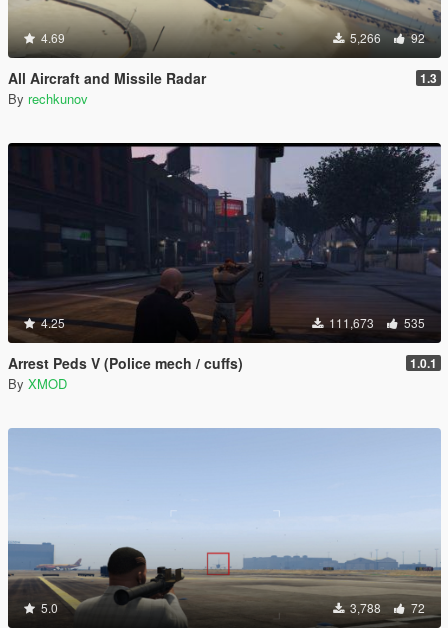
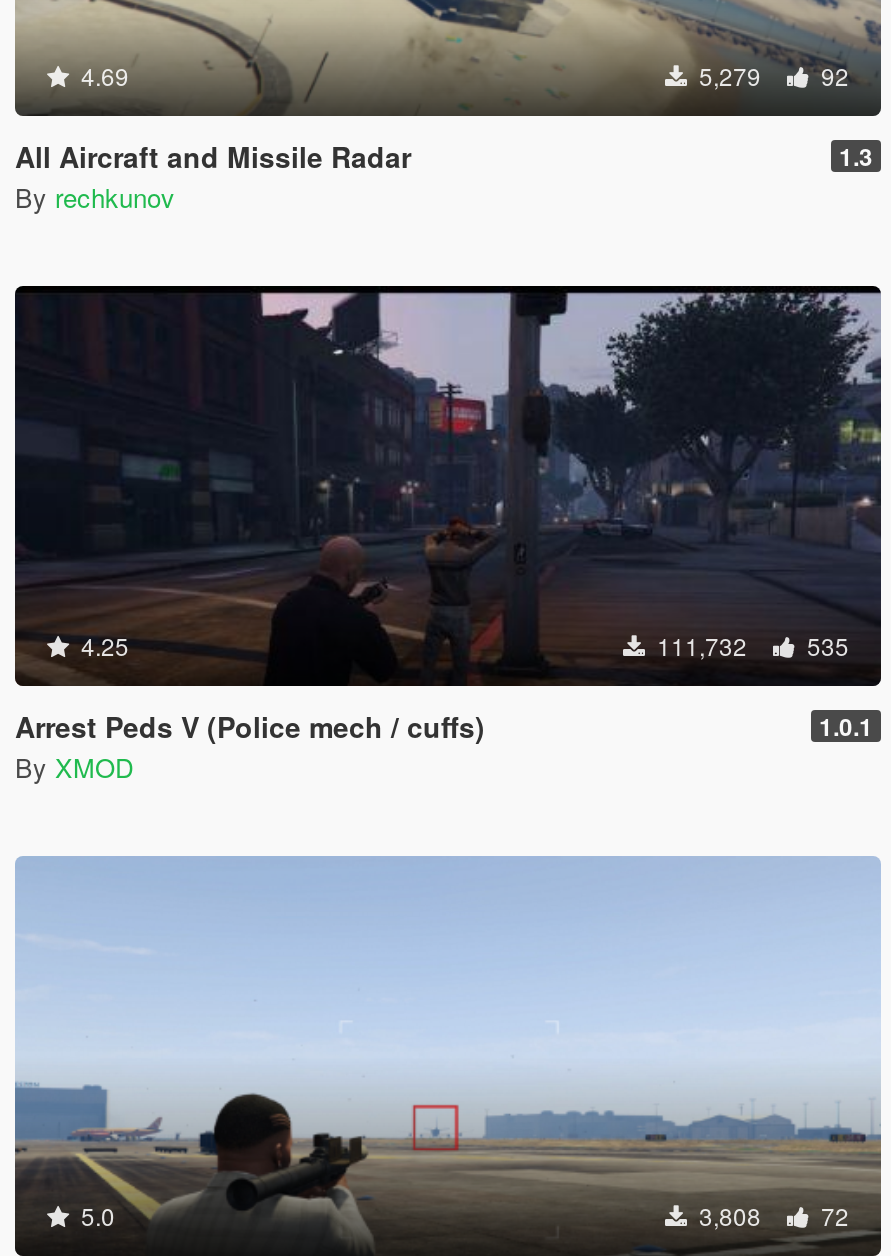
[347,29,425,46] 5,266 92 -> [693,58,849,92] 5,279 92
[326,314,425,331] 111,673 535 -> [651,628,849,662] 111,732 535
[347,599,425,616] 3,788 72 -> [693,1198,849,1232] 3,808 72

